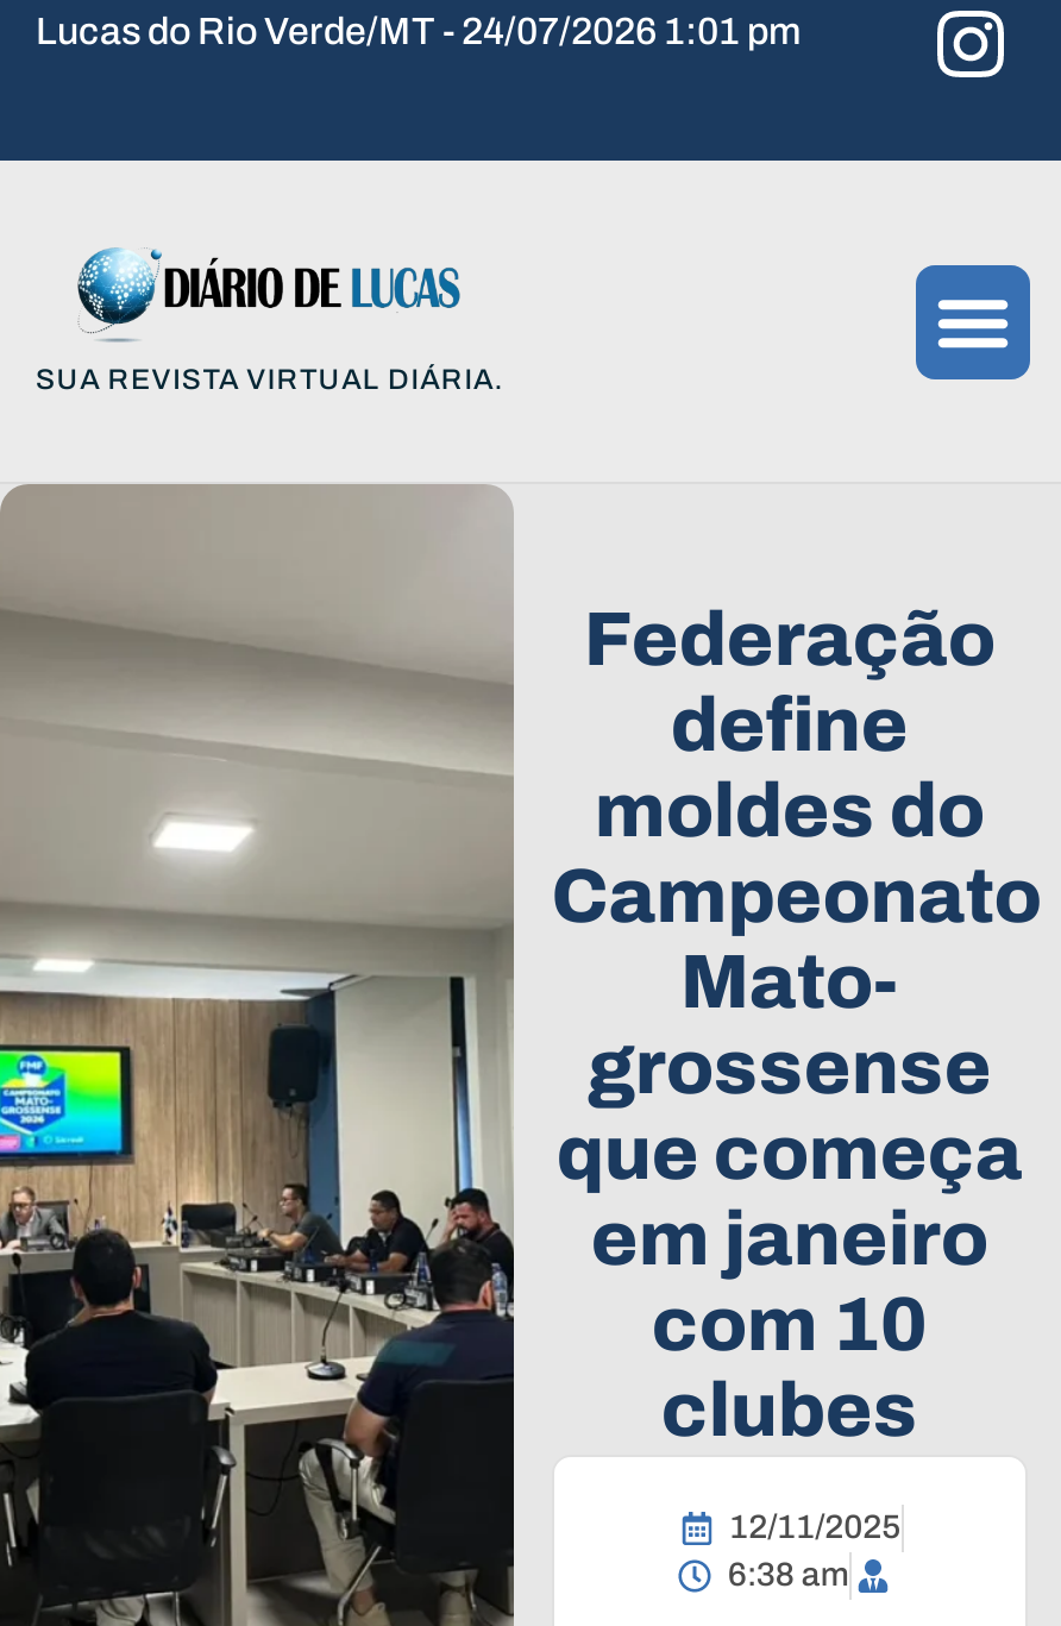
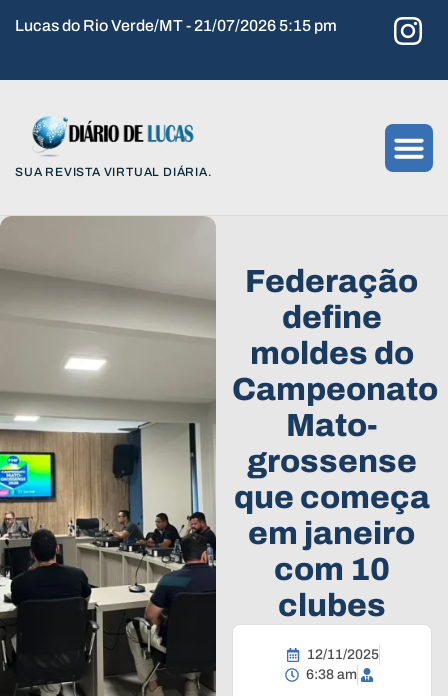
[36,11,802,51] Lucas do Rio Verde/MT - 24/07/2026 1:01 pm -> [15,17,337,34] Lucas do Rio Verde/MT - 21/07/2026 5:15 pm

